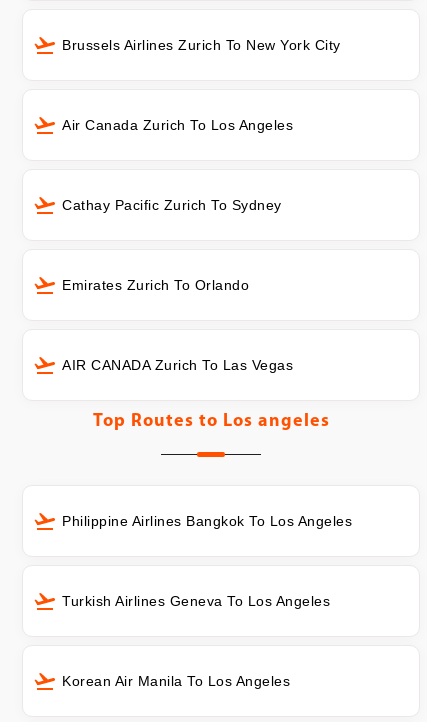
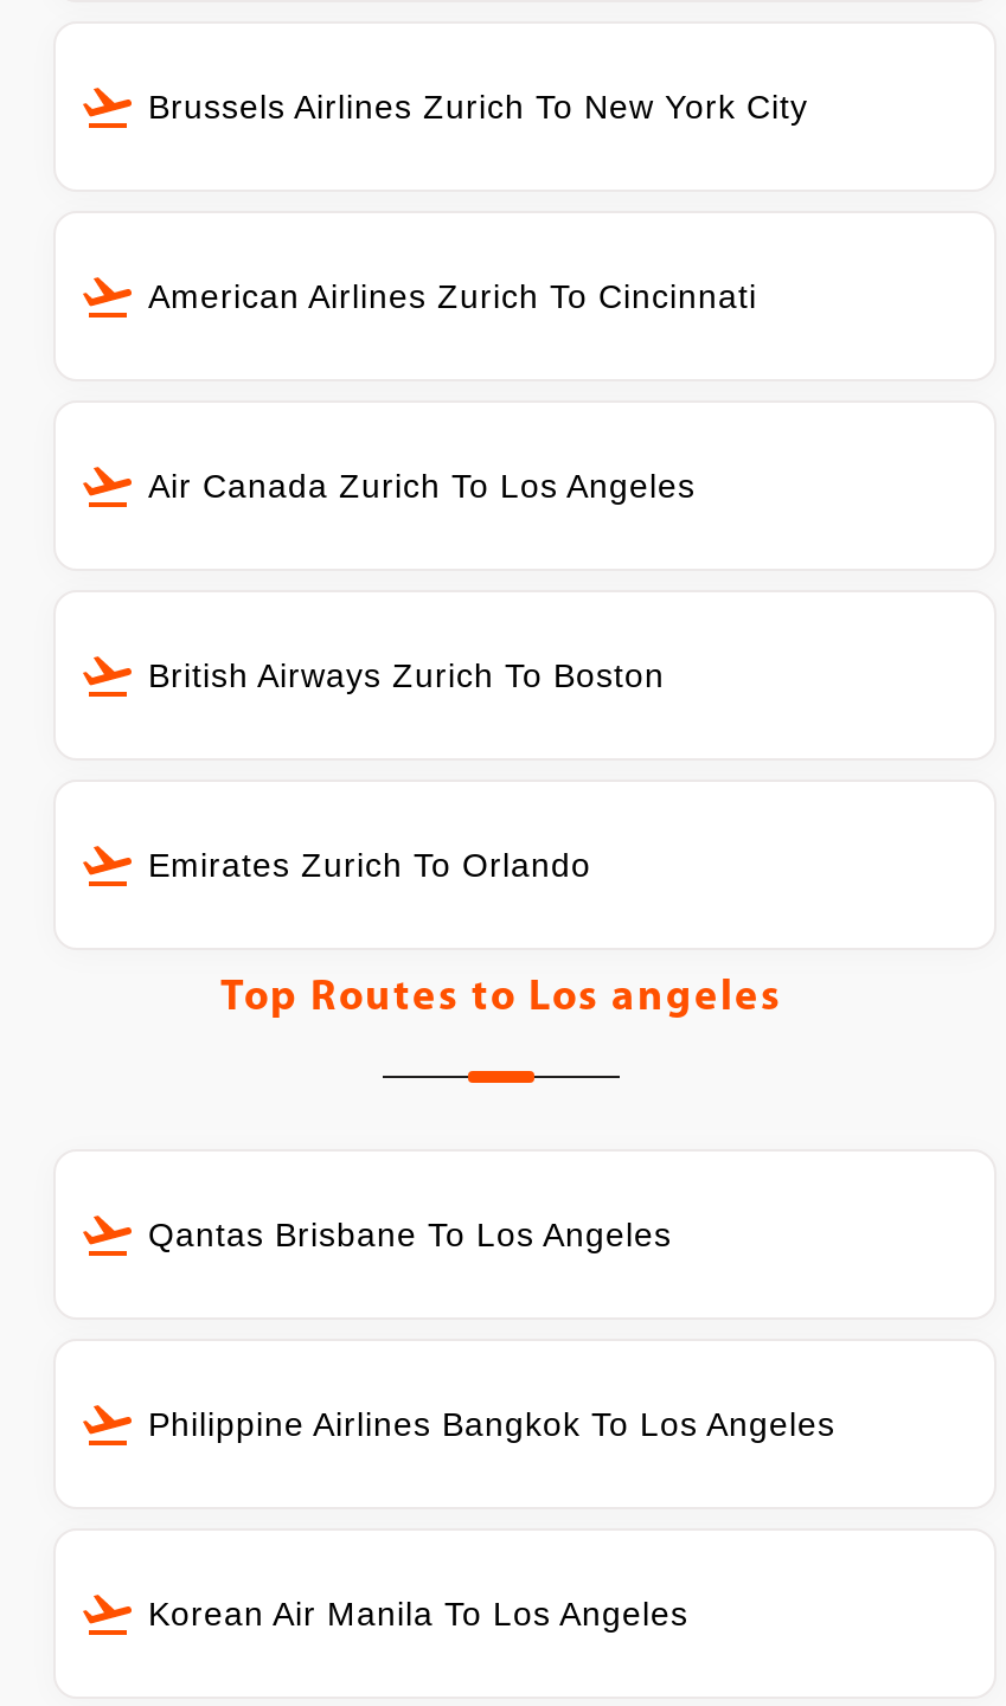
none -> [148,278,757,316] American Airlines Zurich To Cincinnati
moved [62,117,293,133] -> [148,467,696,505]: Air Canada Zurich To Los Angeles
[62,197,281,213] Cathay Pacific Zurich To Sydney -> [148,657,665,695] British Airways Zurich To Boston
moved [62,277,249,293] -> [148,846,591,884]: Emirates Zurich To Orlando
[62,357,293,373] AIR CANADA Zurich To Las Vegas -> none
none -> [148,1216,672,1254] Qantas Brisbane To Los Angeles
moved [62,513,352,529] -> [148,1405,835,1443]: Philippine Airlines Bangkok To Los Angeles
[62,593,330,609] Turkish Airlines Geneva To Los Angeles -> none

